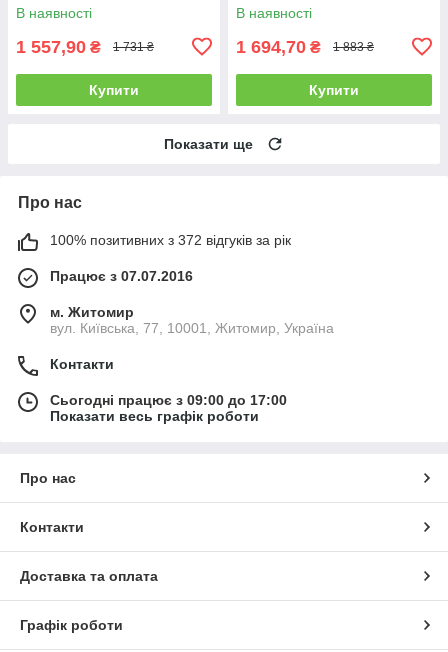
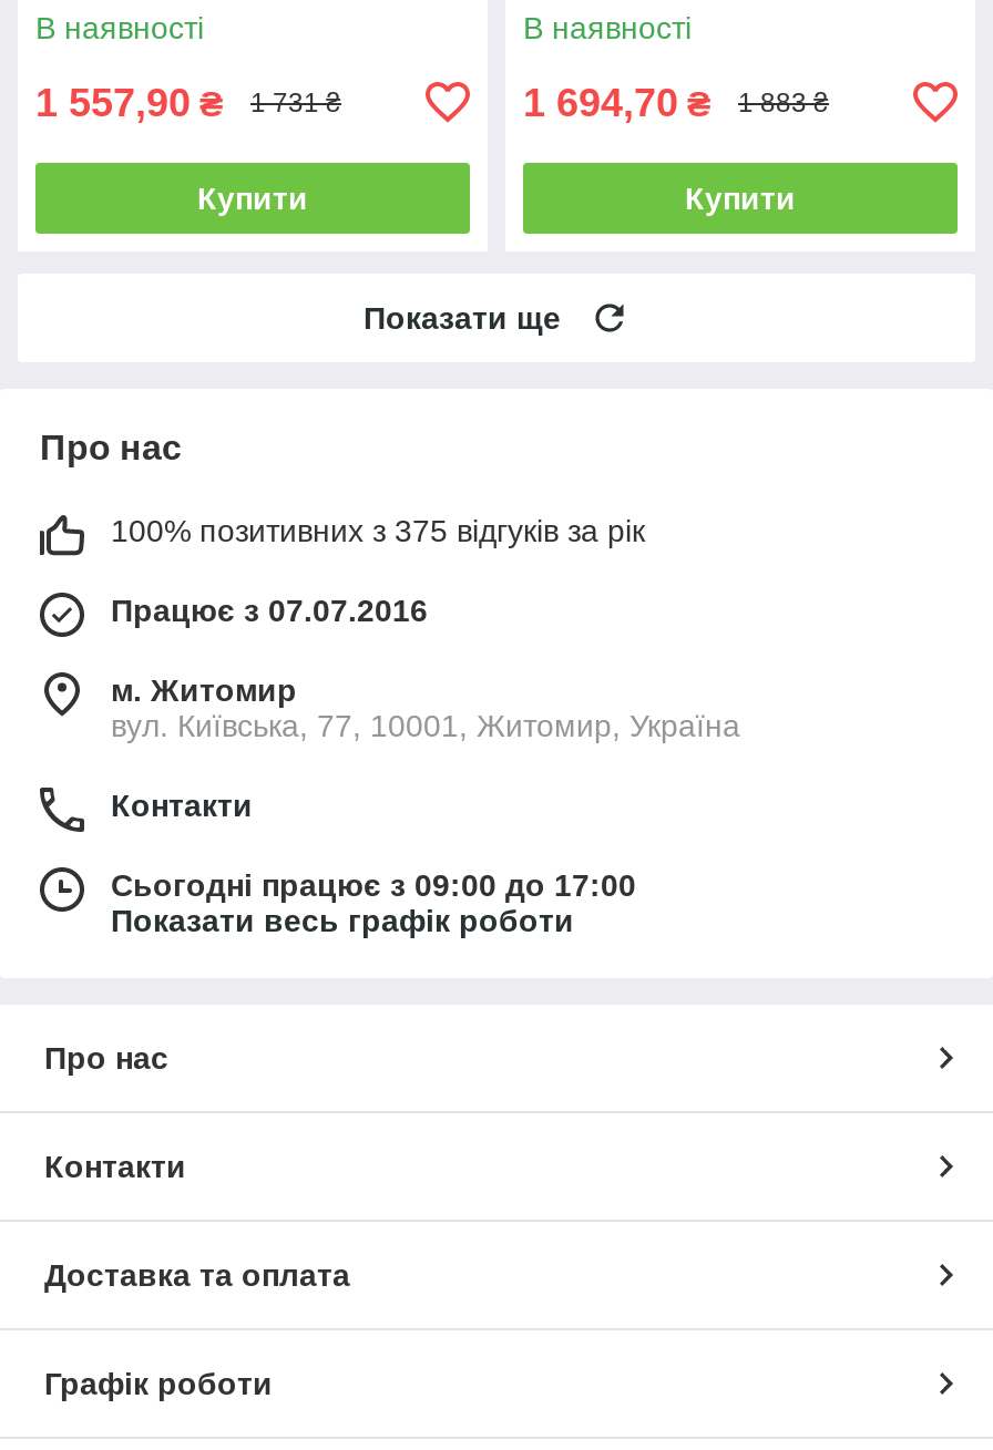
[50,232,291,248] 100% позитивних з 372 відгуків за рік -> [111,512,645,548] 100% позитивних з 375 відгуків за рік

